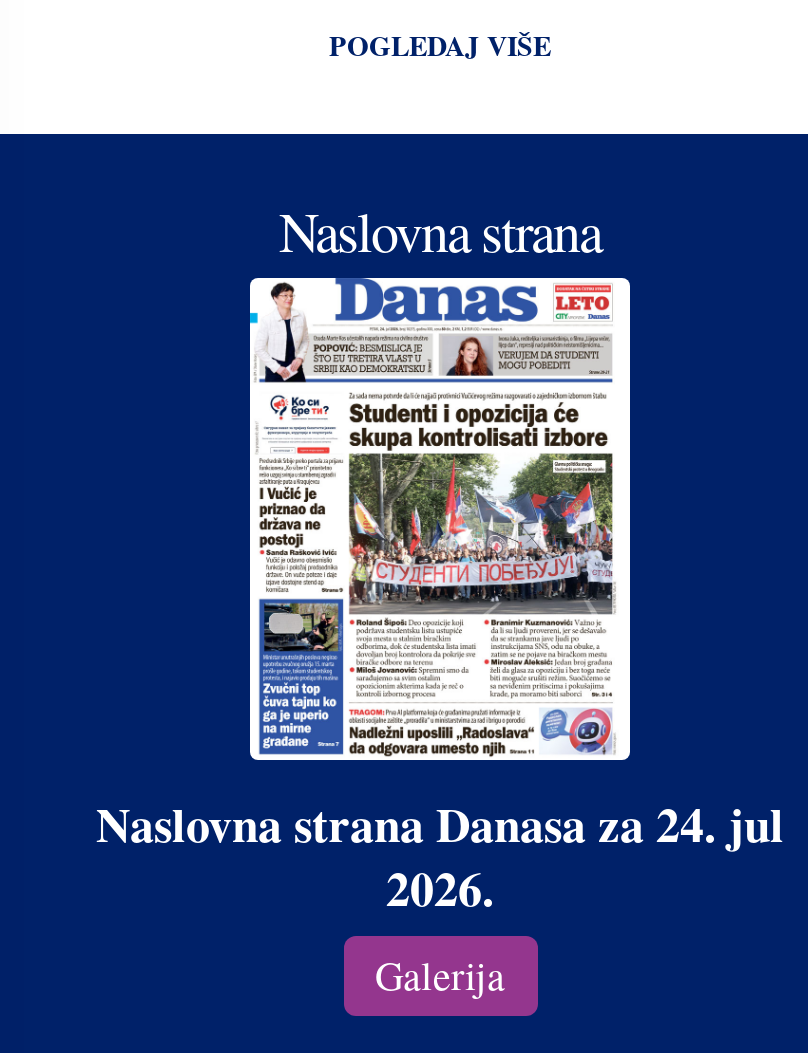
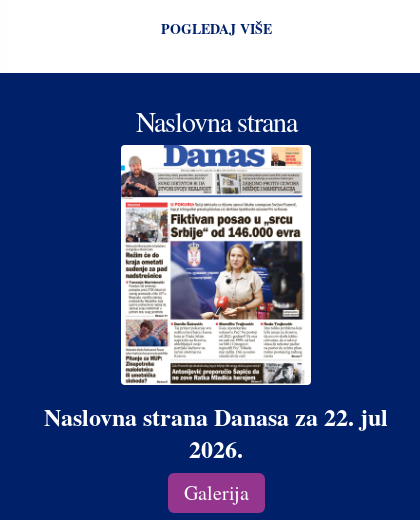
[96,280,784,858] [image] | Naslovna strana Danasa za 24. jul -> [44,146,388,434] [image] | Naslovna strana Danasa za 22. jul

